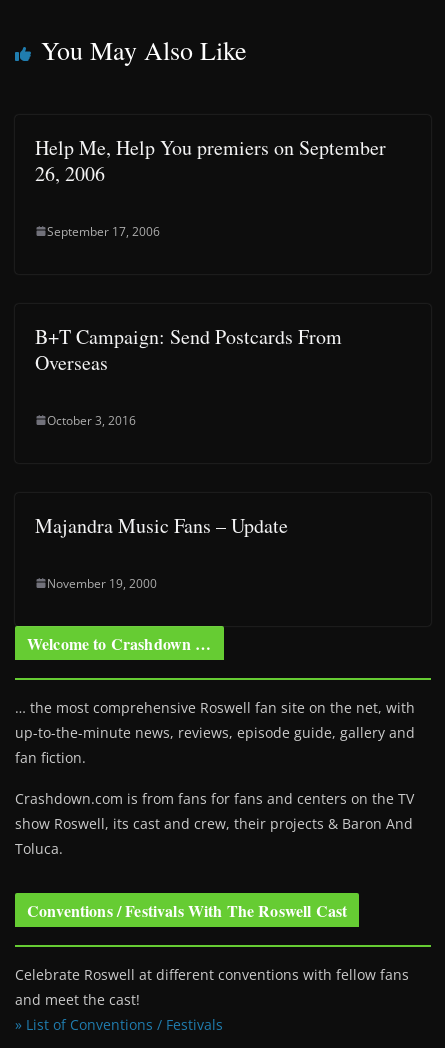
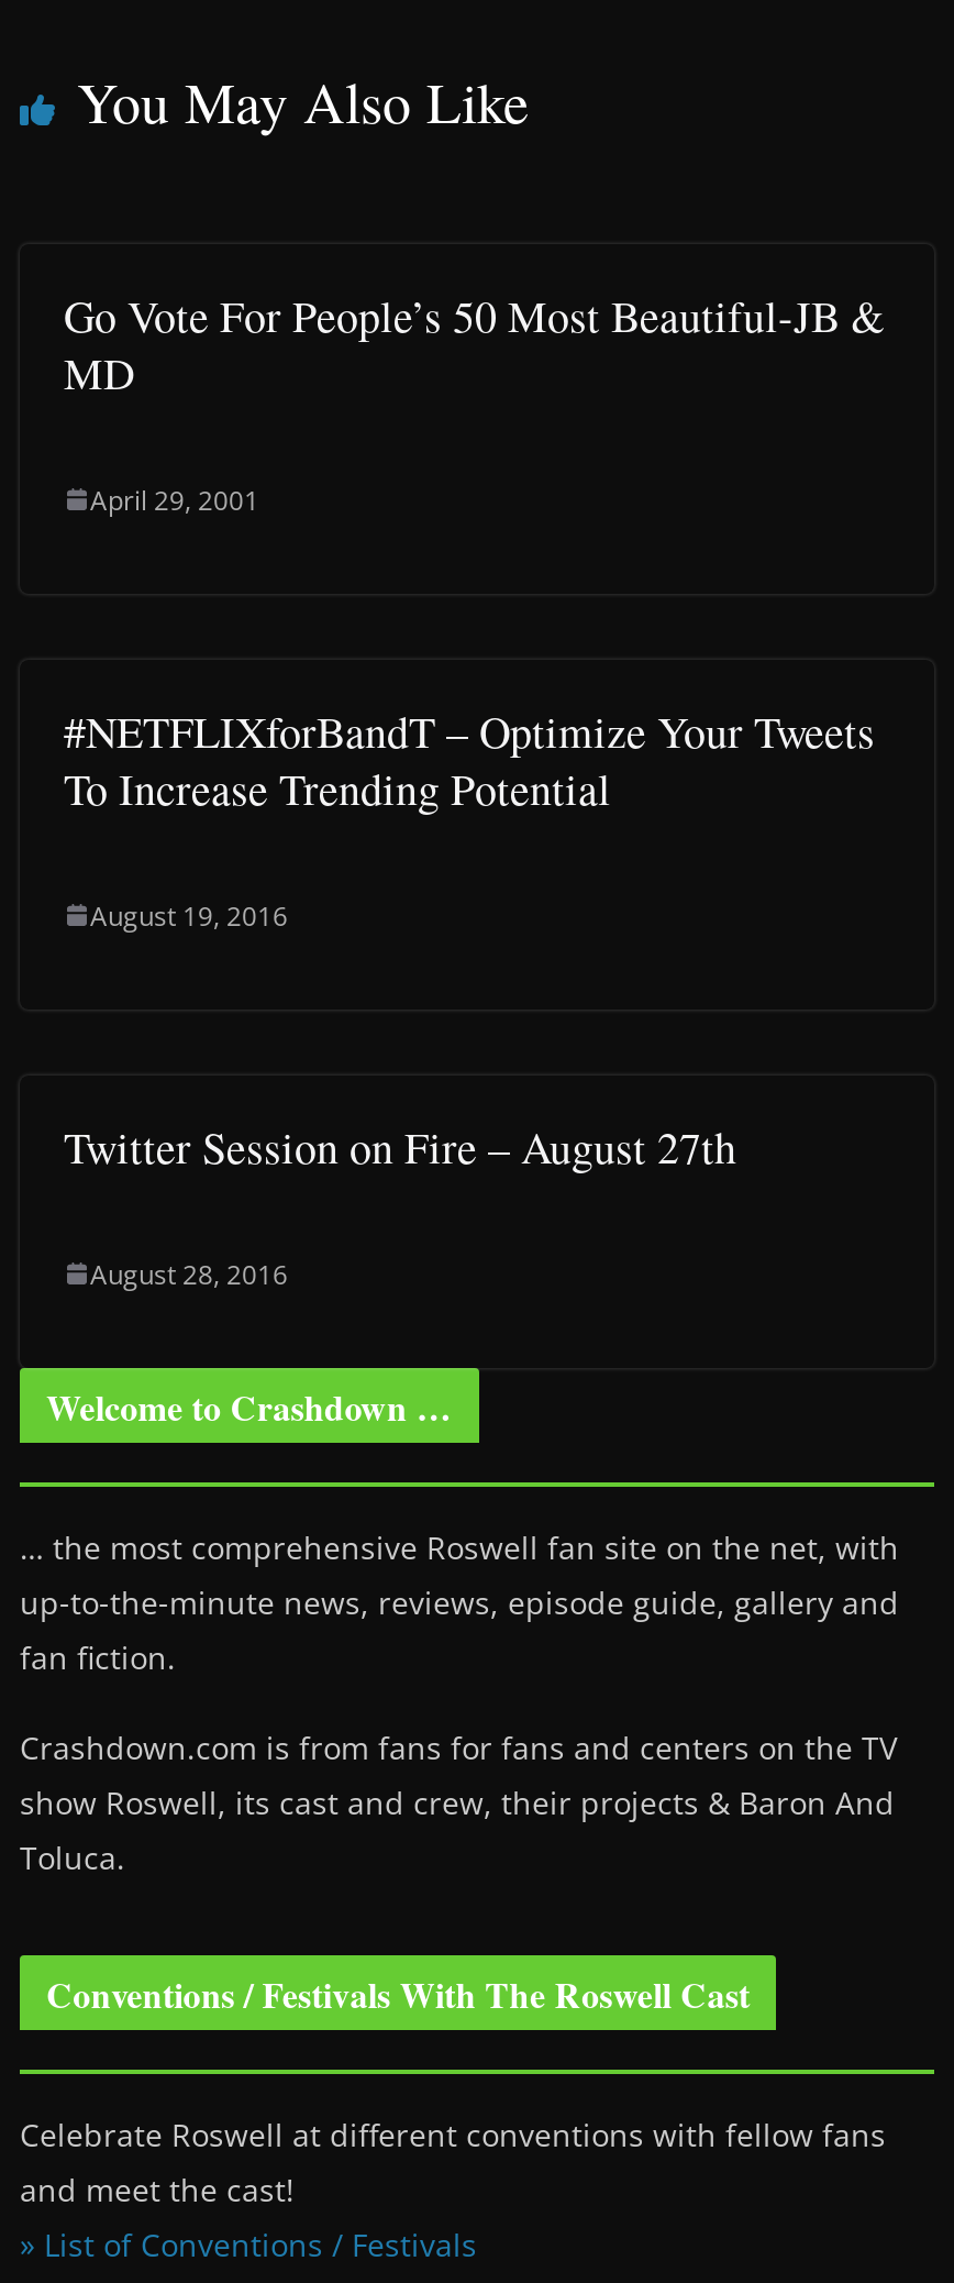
[35,134,386,187] Help Me, Help You premiers on September | 26, 2006 -> [64,285,886,402] Go Vote For People’s 50 Most Beautiful-JB & | MD
[47,223,160,240] September 17, 2006 -> [90,481,259,518] April 29, 2001
[35,323,342,376] B+T Campaign: Send Postcards From | Overseas -> [64,701,875,817] #NETFLIXforBandT – Optimize Your Tweets | To Increase Trending Potential
[47,412,136,429] October 3, 2016 -> [90,896,288,934] August 19, 2016
[35,512,288,539] Majandra Music Fans – Update -> [64,1116,736,1176] Twitter Session on Fire – August 27th
[47,575,157,592] November 19, 2000 -> [90,1255,288,1292] August 28, 2016

